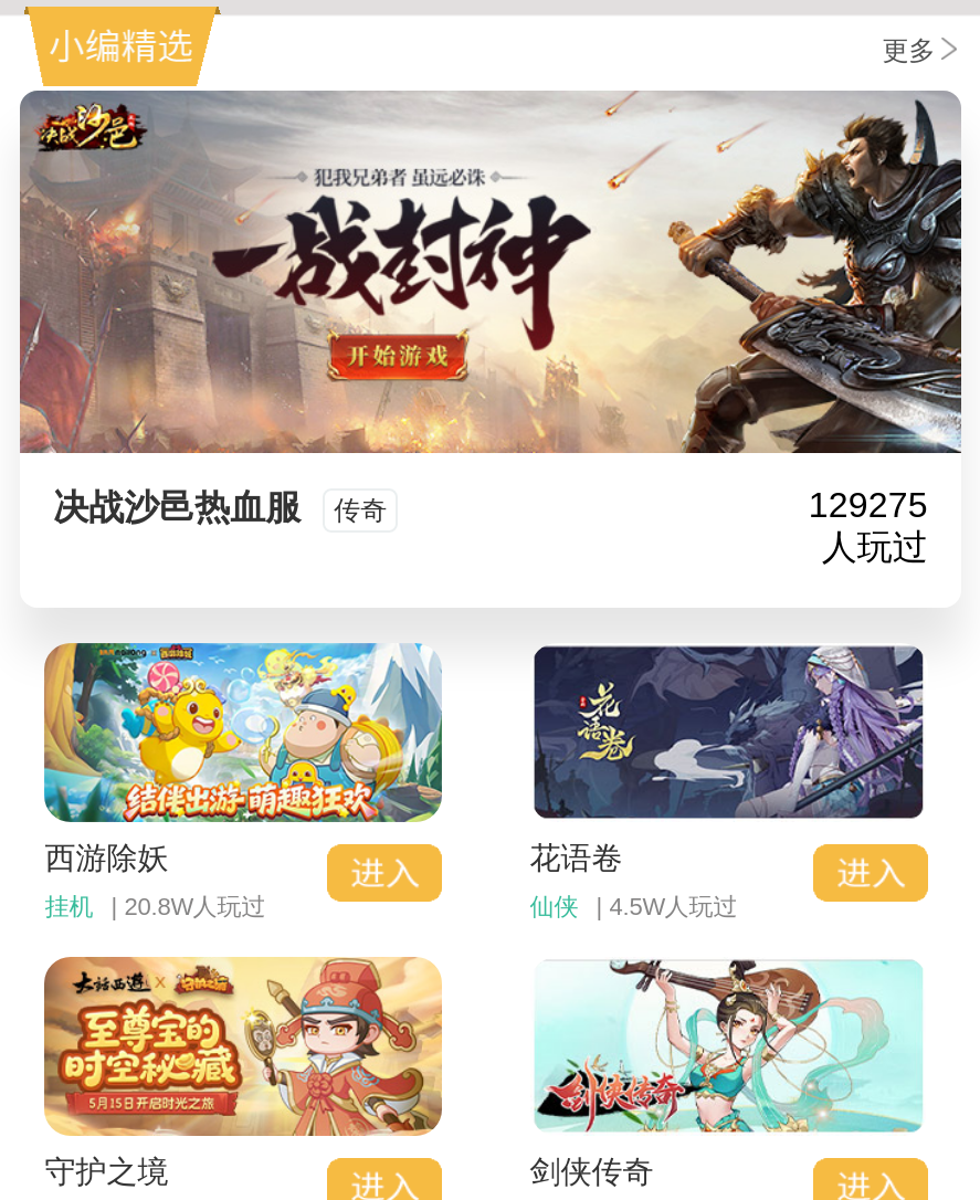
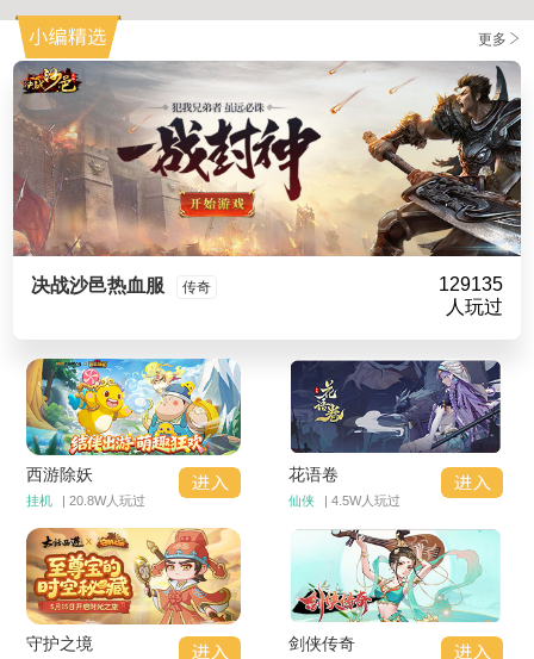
[809,486,928,524] 129275 -> [439,274,503,294] 129135

